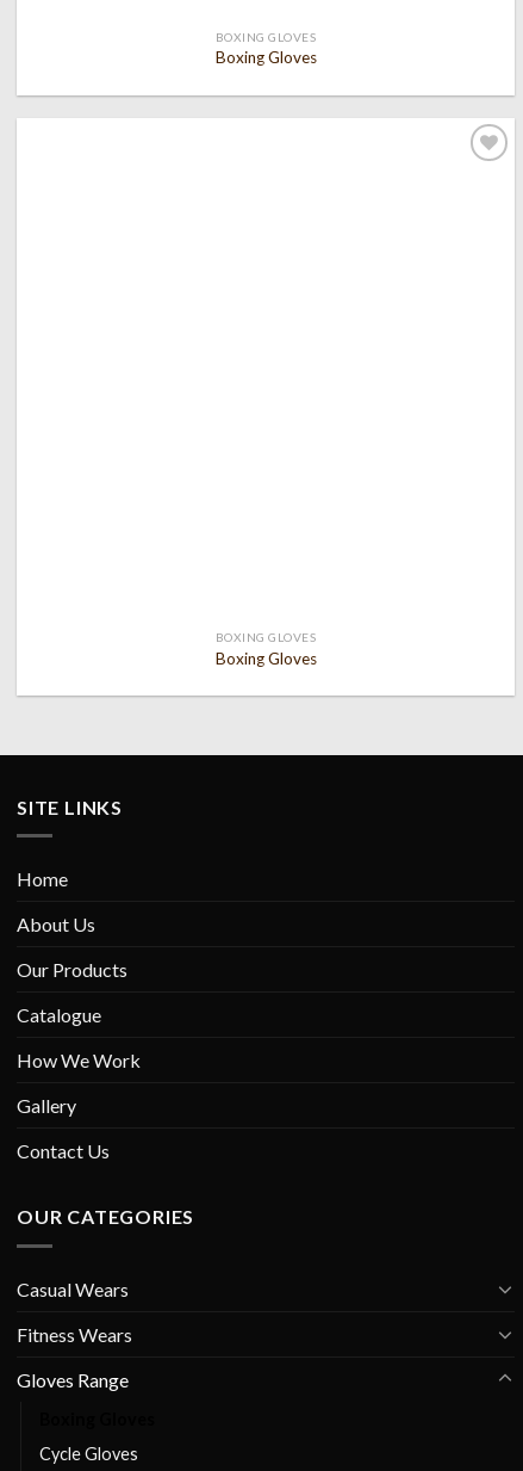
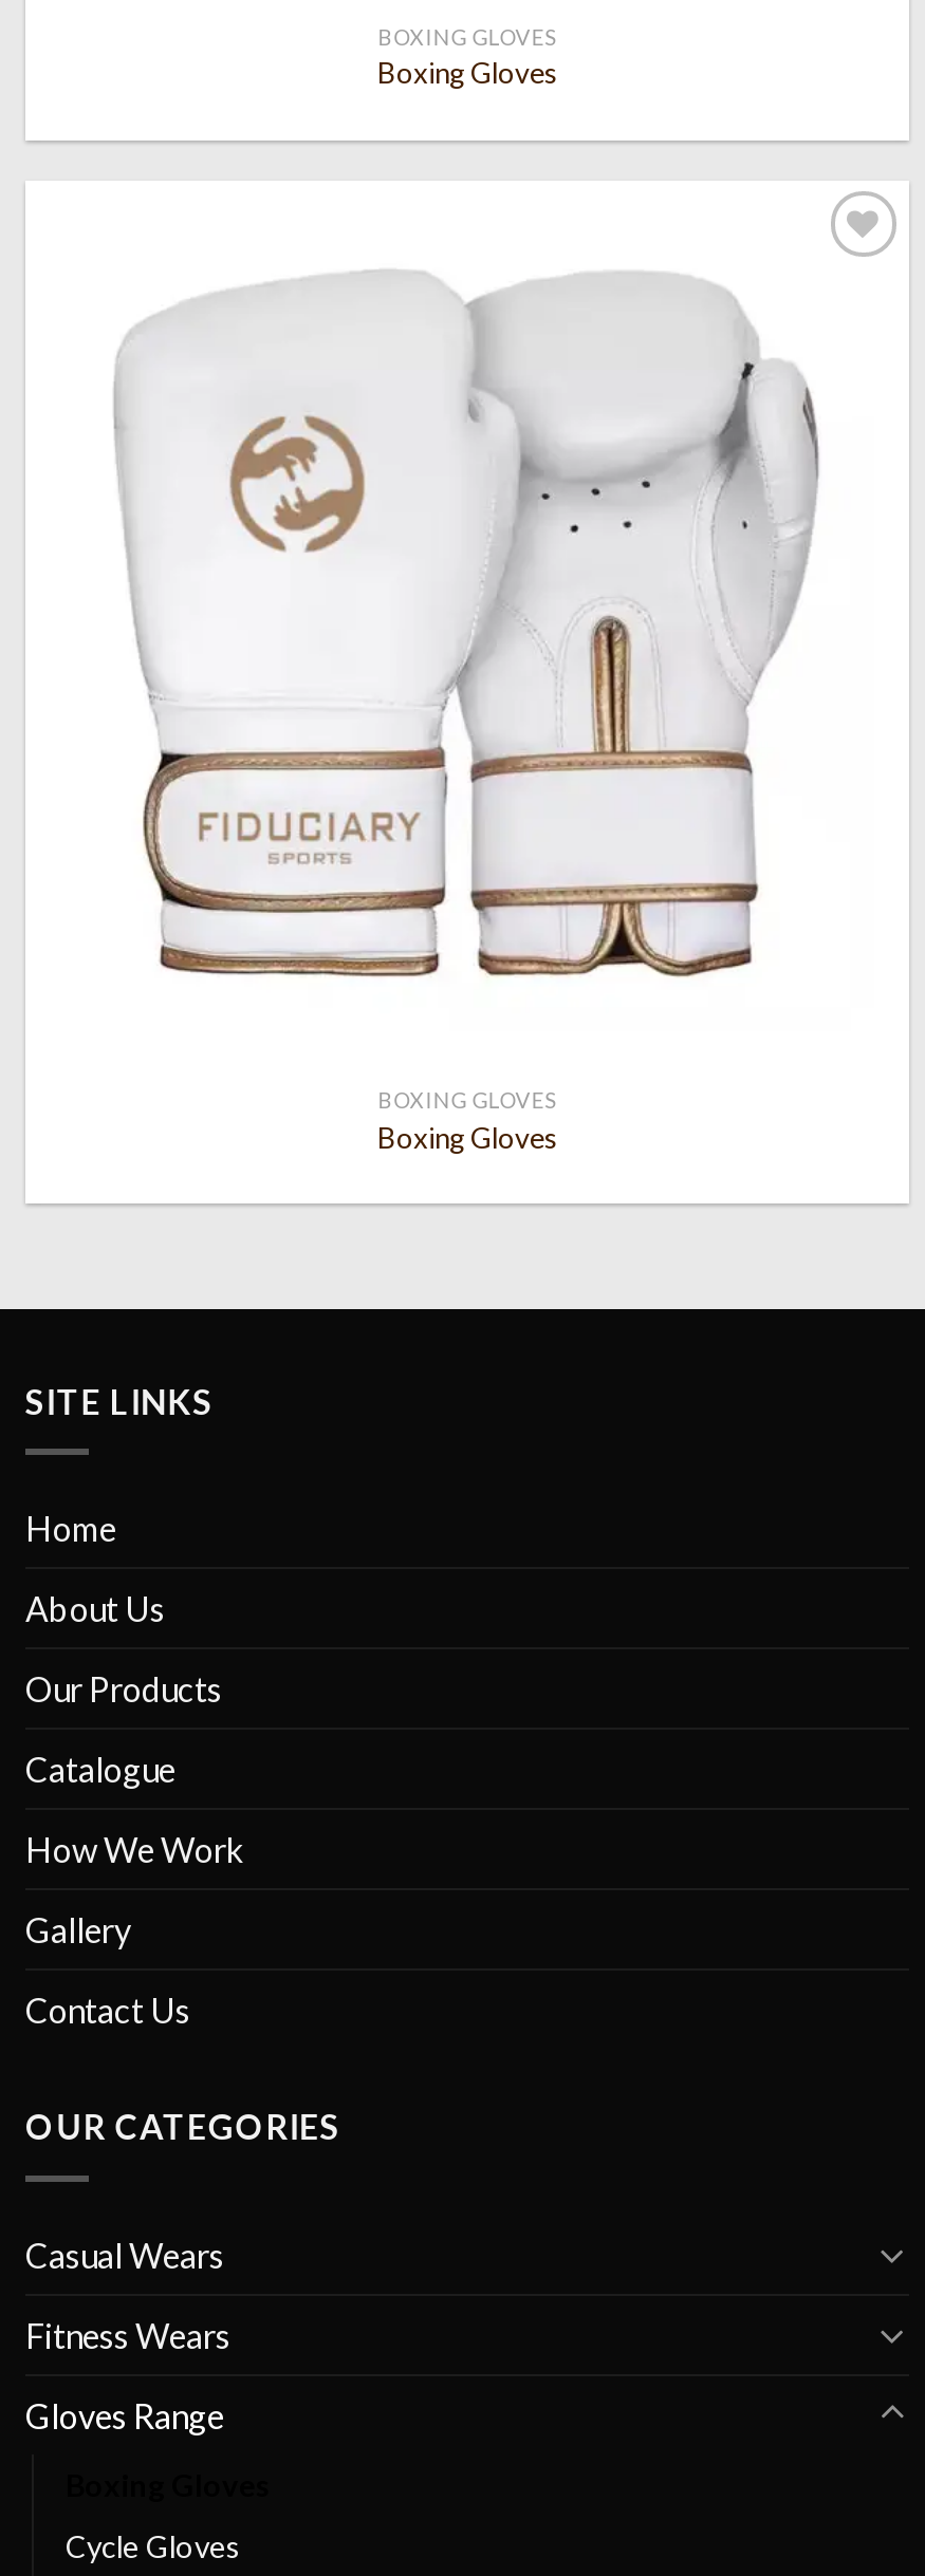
none -> [112,269,820,979] [image]

